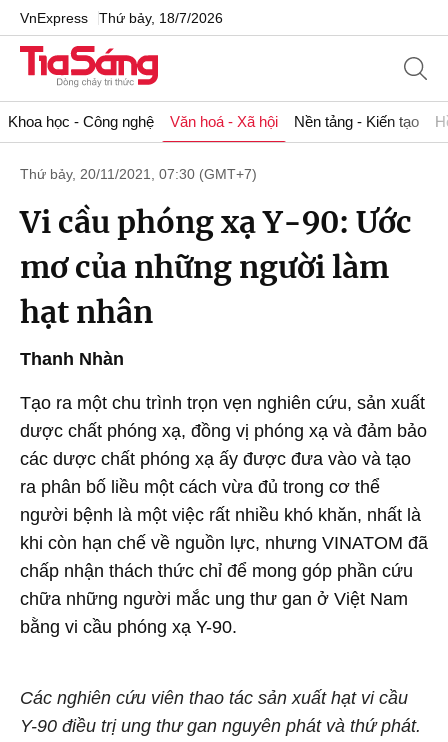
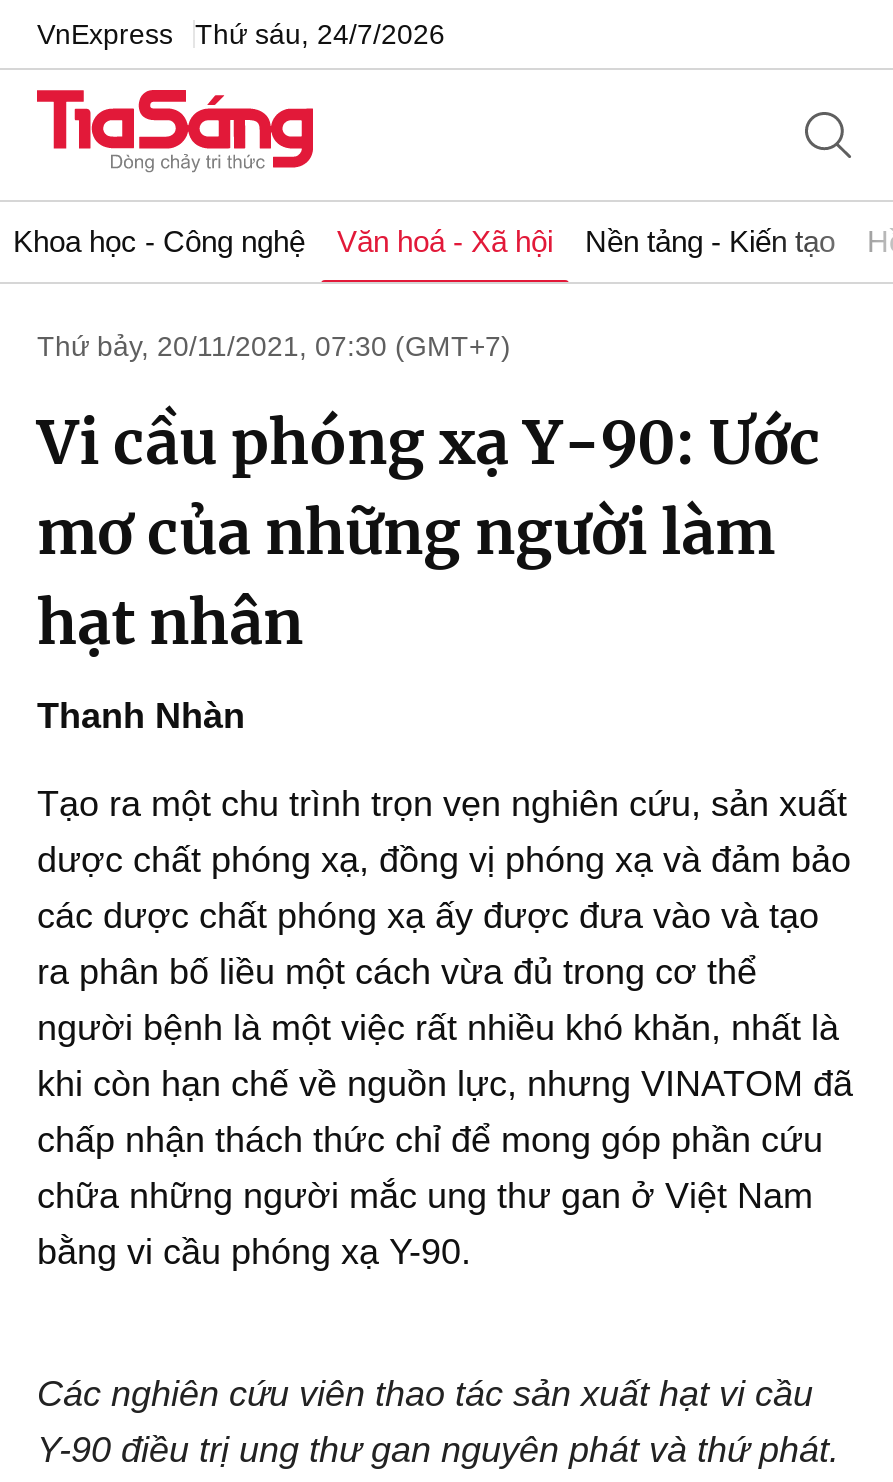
[20,9,223,25] VnExpress Thứ bảy, 18/7/2026 -> [37,17,445,49] VnExpress Thứ sáu, 24/7/2026

